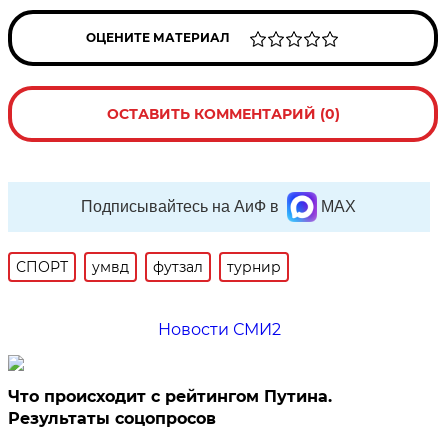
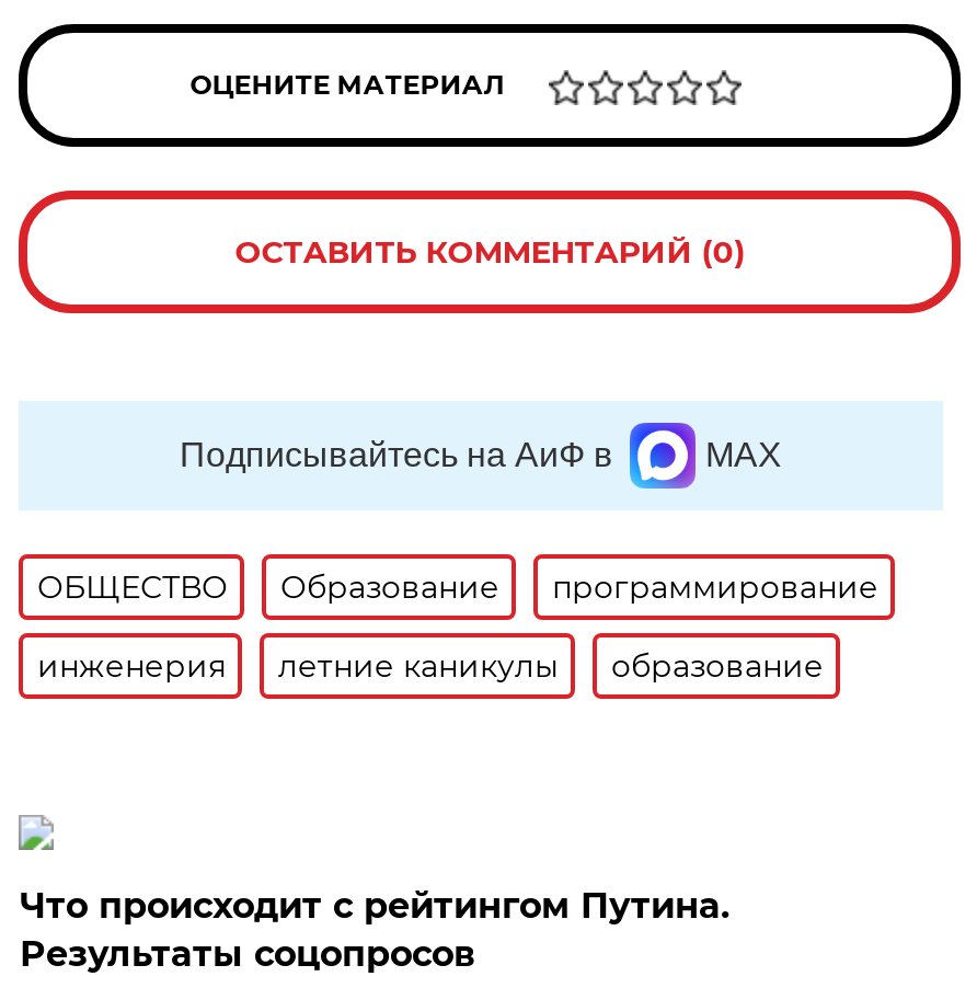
[16,258,281,276] СПОРТ | умвд | футзал | турнир -> [37,567,878,607] ОБЩЕСТВО | Образование | программирование
[158,320,281,339] Новости СМИ2 -> [37,646,823,686] инженерия | летние каникулы | образование

